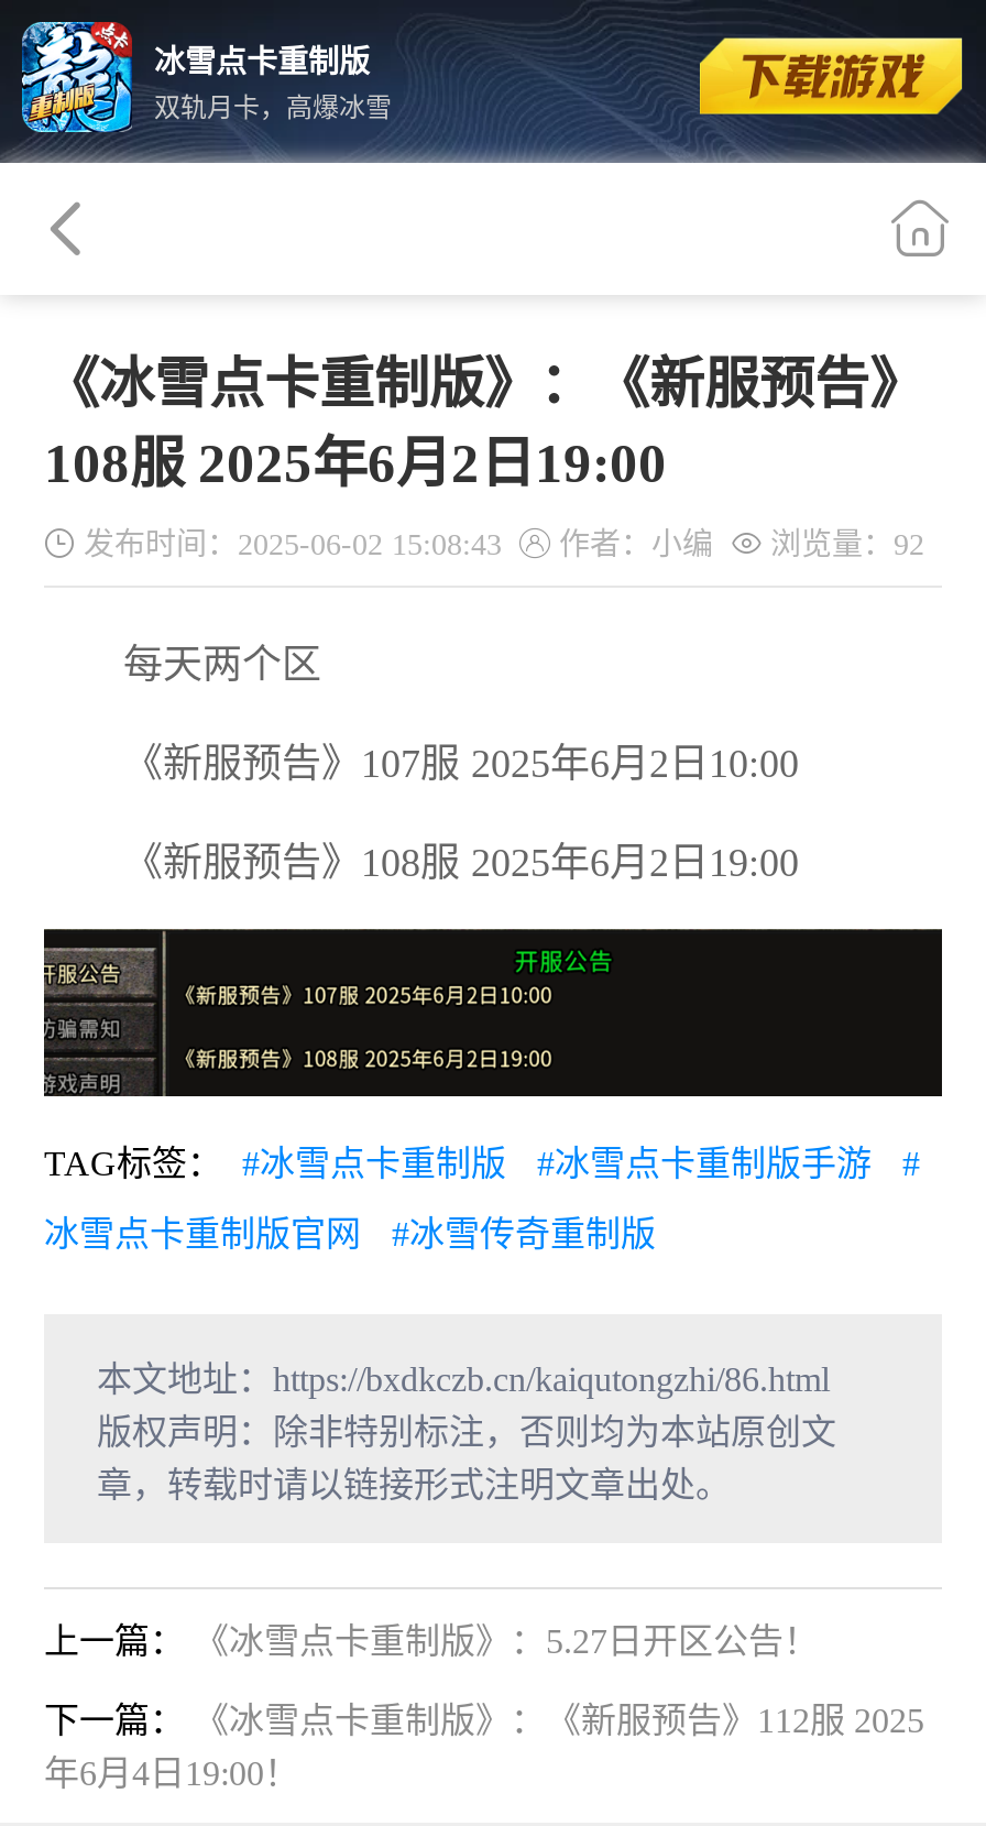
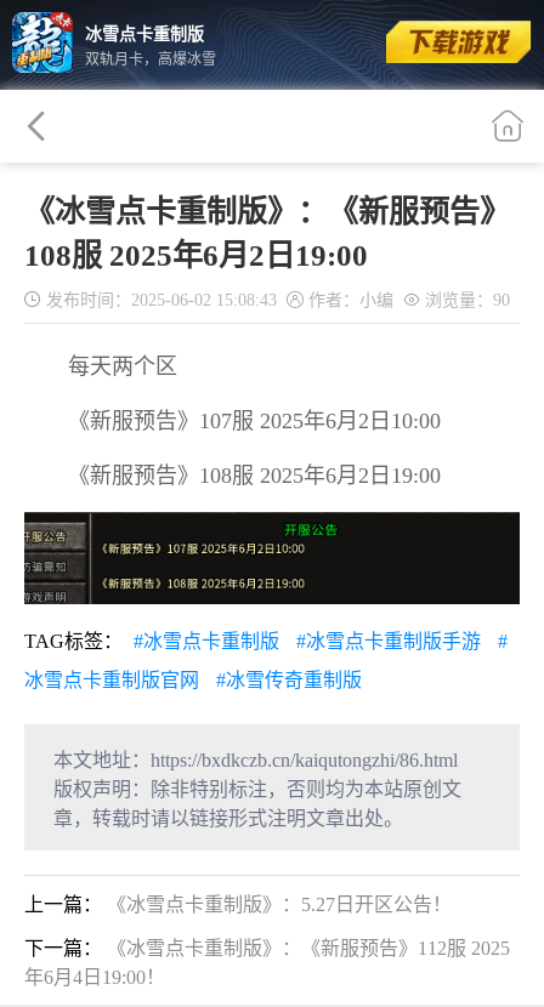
[84,528,924,561] 发布时间：2025-06-02 15:08:43 作者：小编 浏览量：92 -> [46,291,510,309] 发布时间：2025-06-02 15:08:43 作者：小编 浏览量：90

